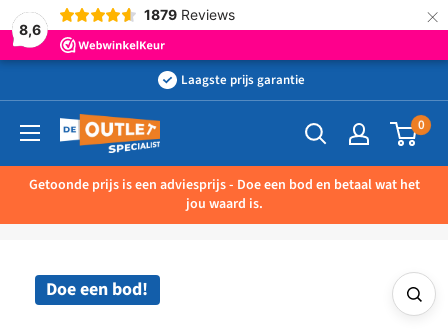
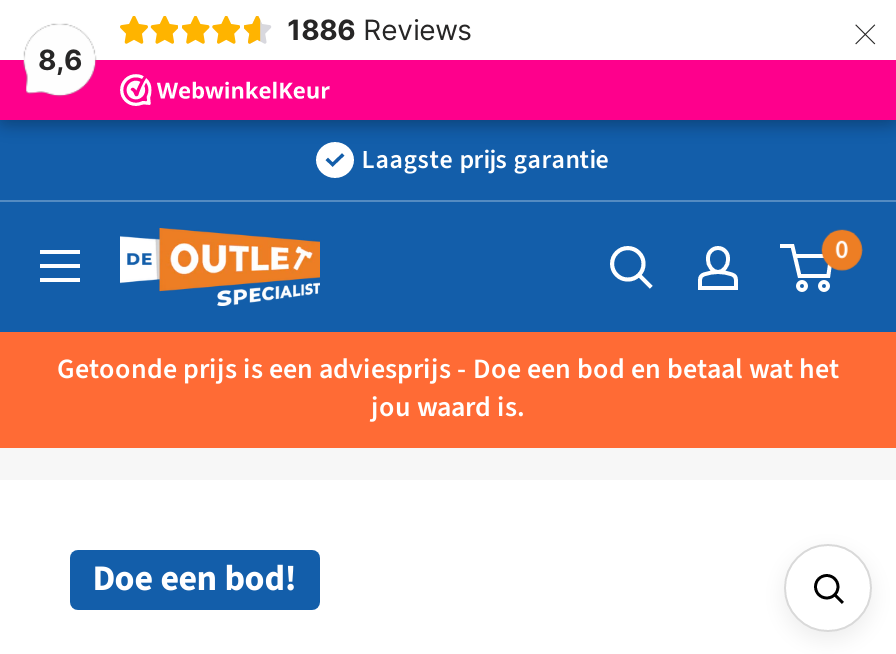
[144,6,235,23] 1879 Reviews -> [287,12,471,46] 1886 Reviews

